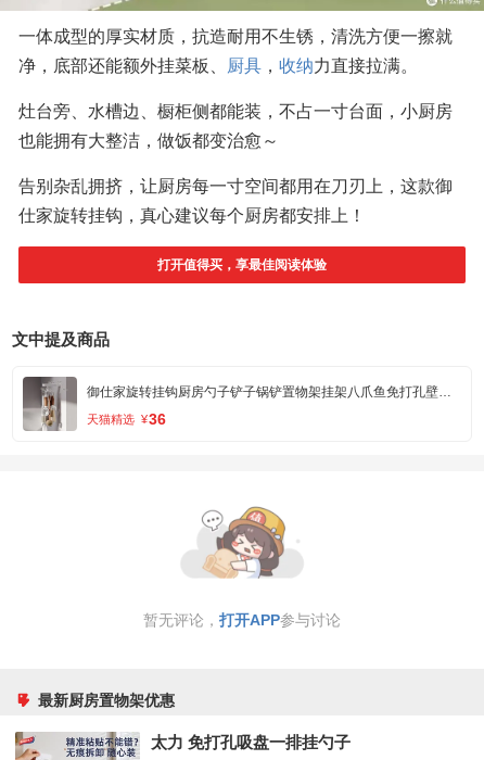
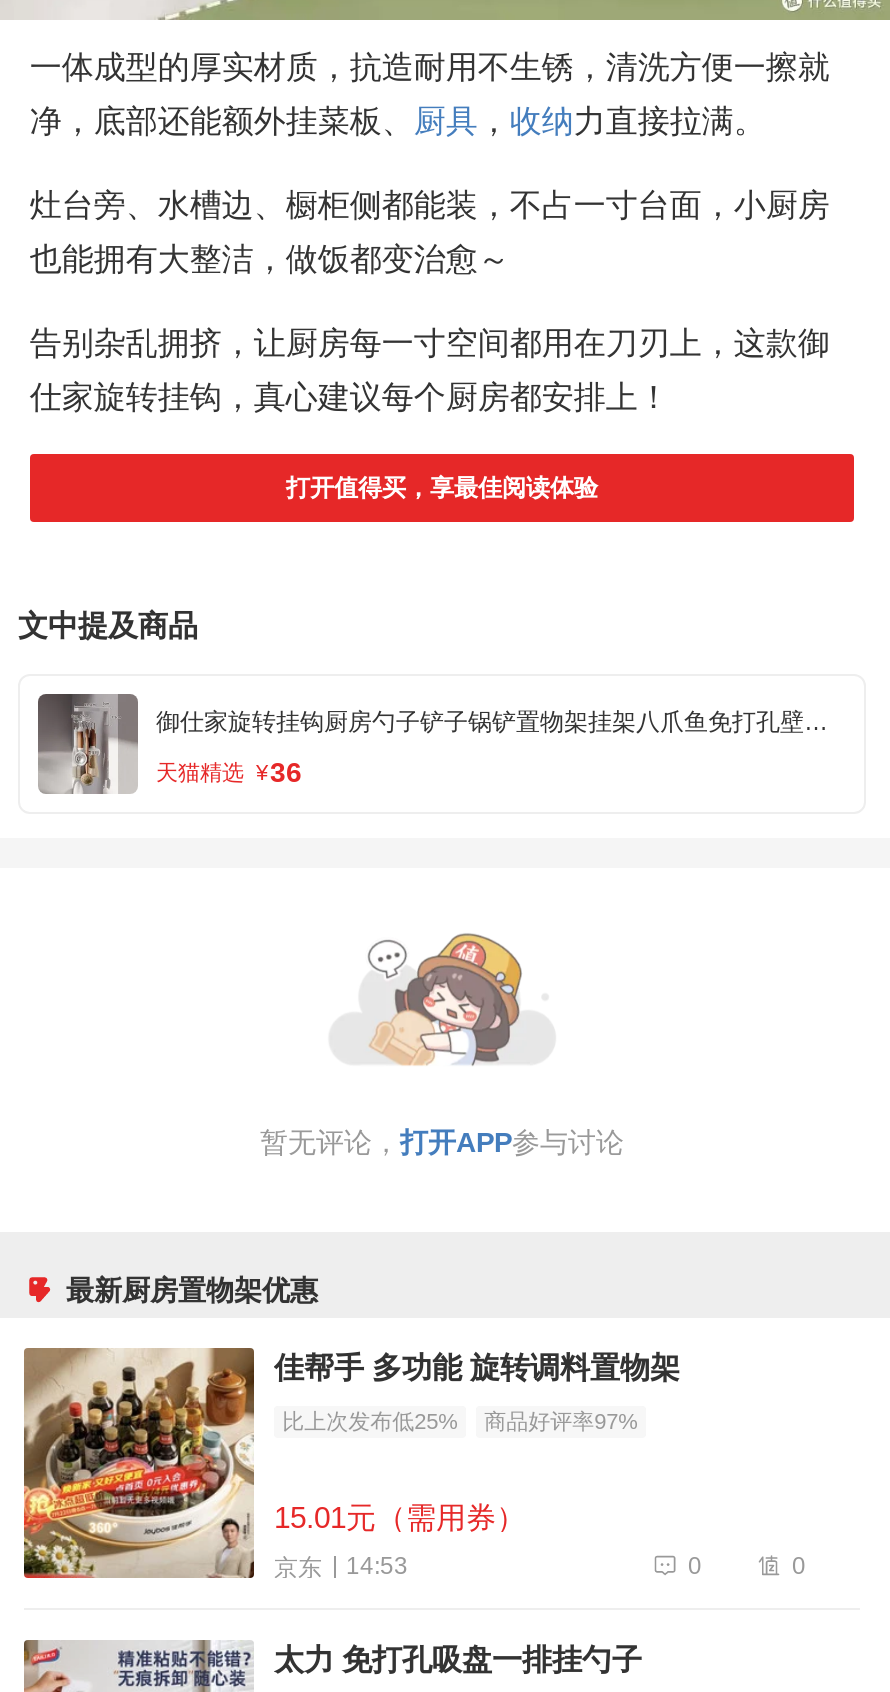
none -> [22,1346,806,1600] [image] | 佳帮手 多功能 旋转调料置物架 | 比上次发布低25% | 商品好评率97% | 15.01元（需用券） | 京东 | 14:53 | 0 | 0

